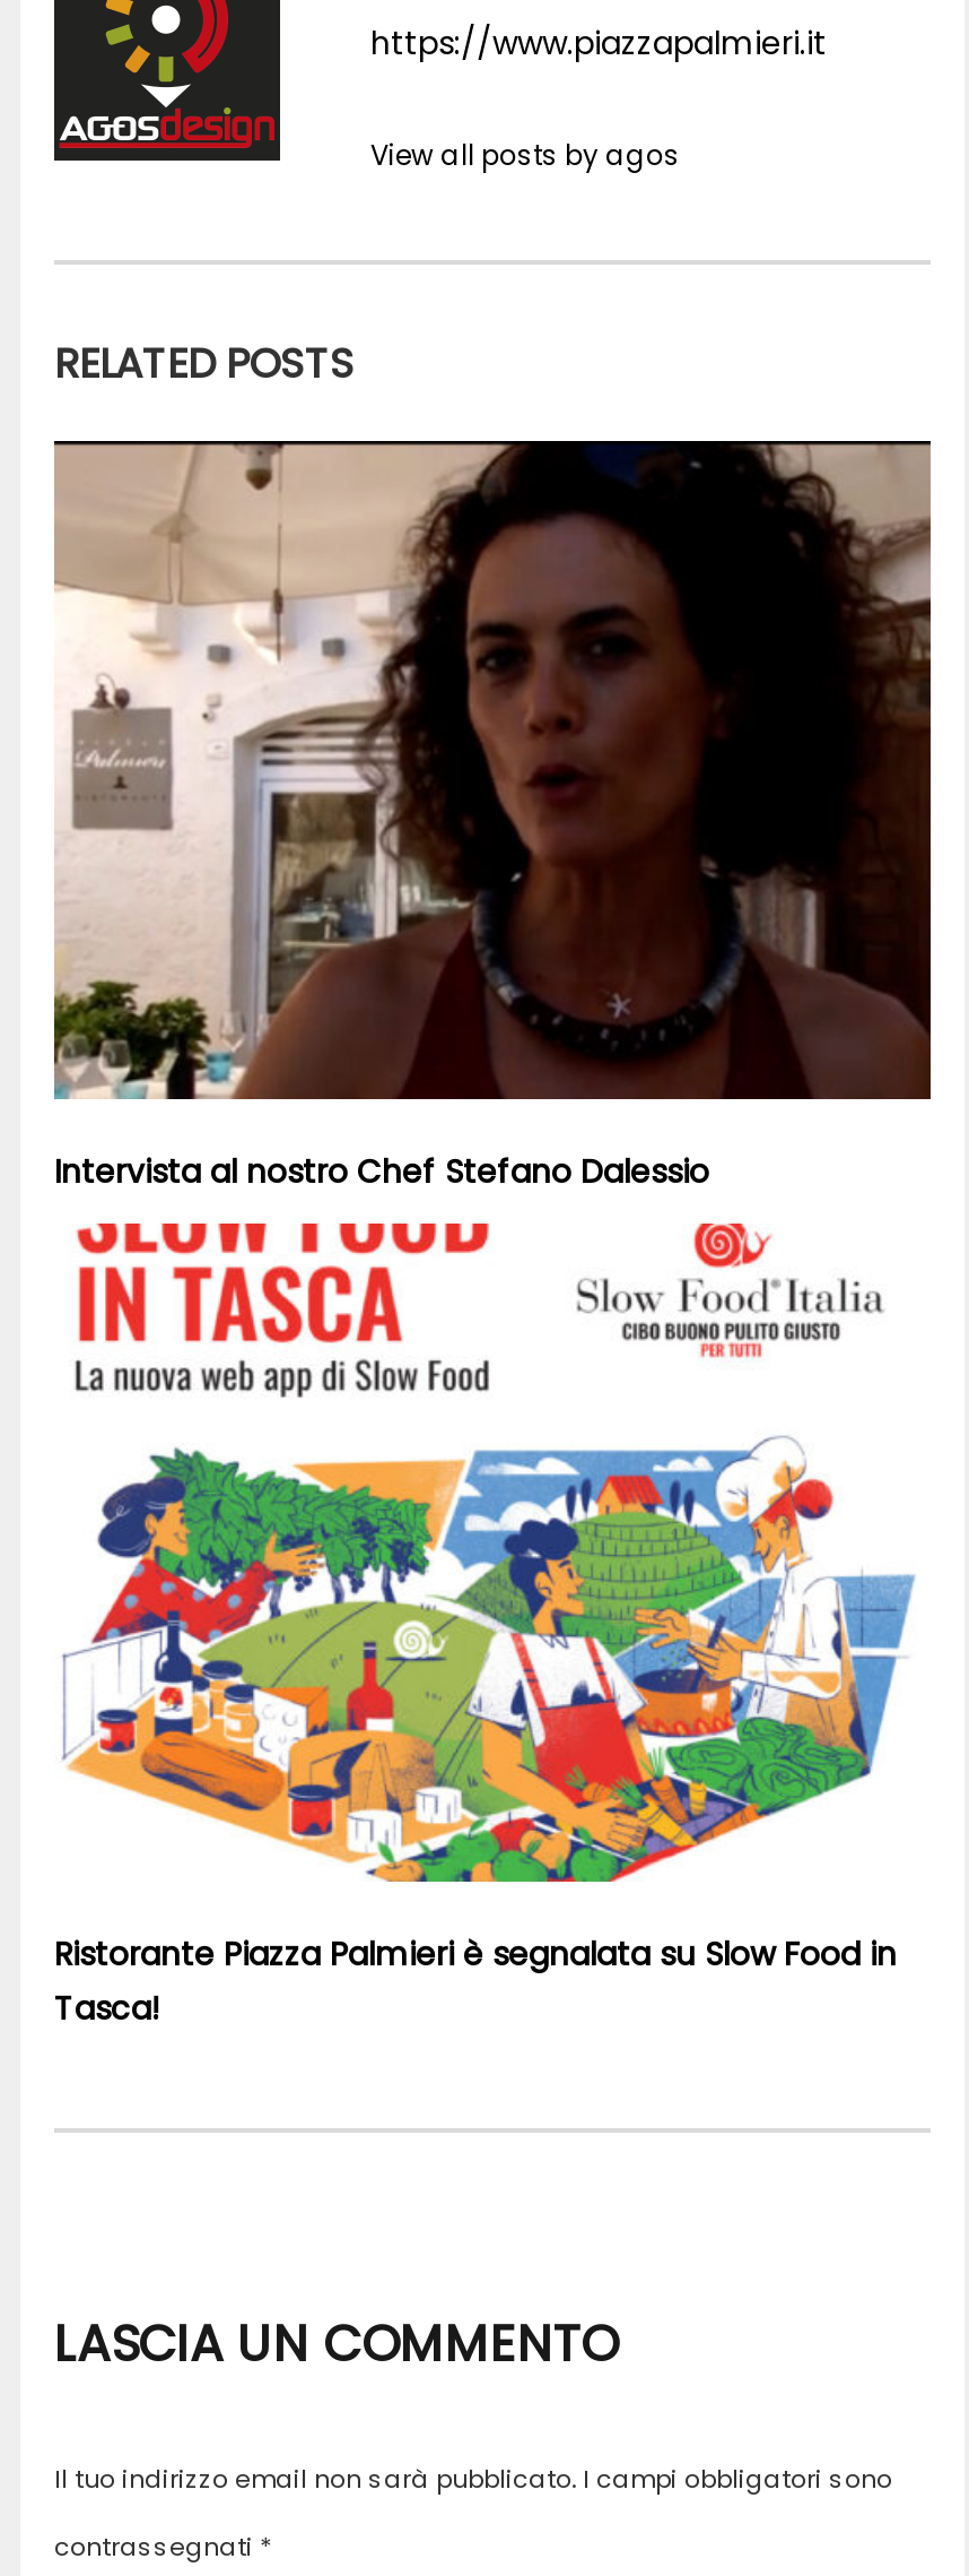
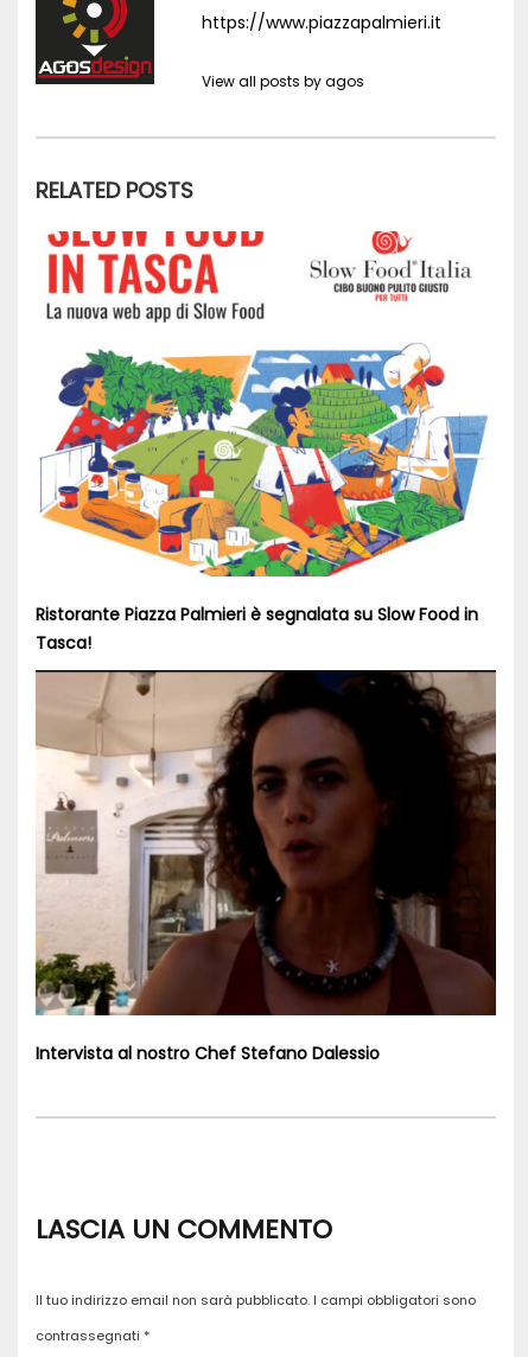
moved [52,439,933,1194] -> [34,669,497,1065]: [image] | Intervista al nostro Chef Stefano Dalessio
moved [72,1219,486,1400] -> [45,229,262,324]: [image]
moved [54,1432,917,2031] -> [36,340,489,655]: [image] | Ristorante Piazza Palmieri è segnalata su Slow Food in | Tasca!

